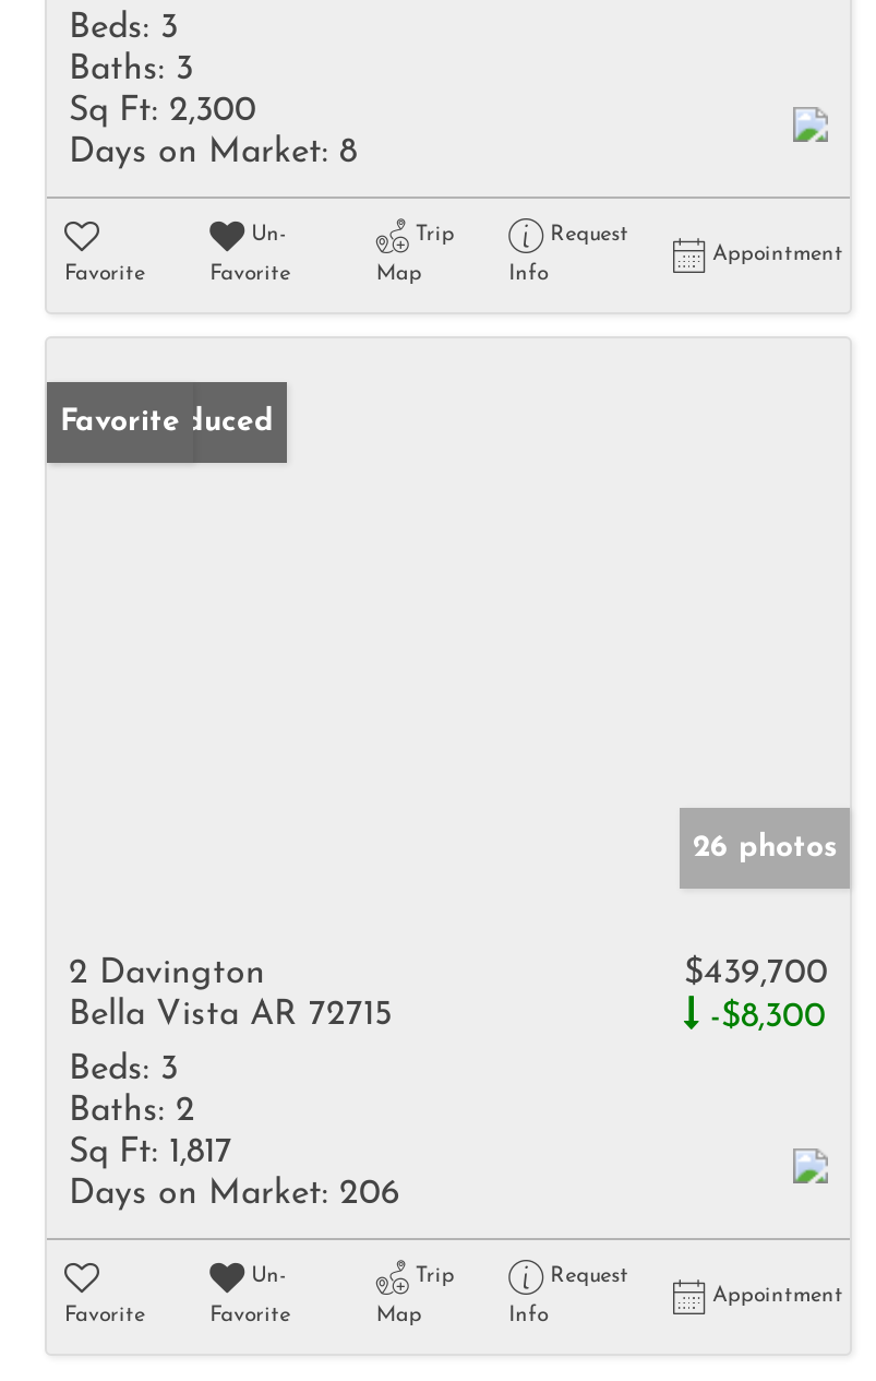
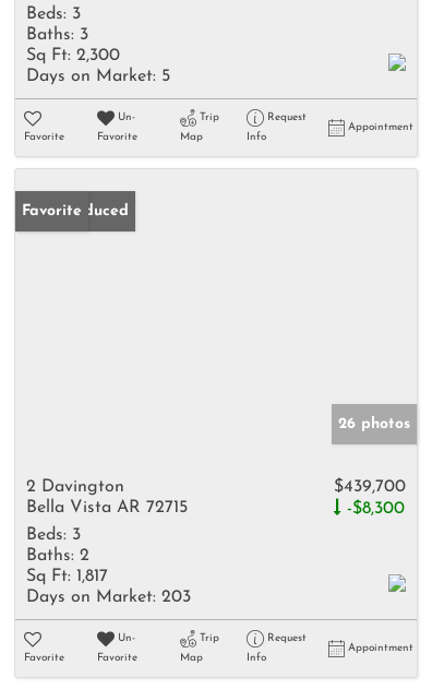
[69,135,357,170] Days on Market: 8 -> [26,68,170,85] Days on Market: 5
[69,1177,400,1212] Days on Market: 206 -> [26,589,191,606] Days on Market: 203

